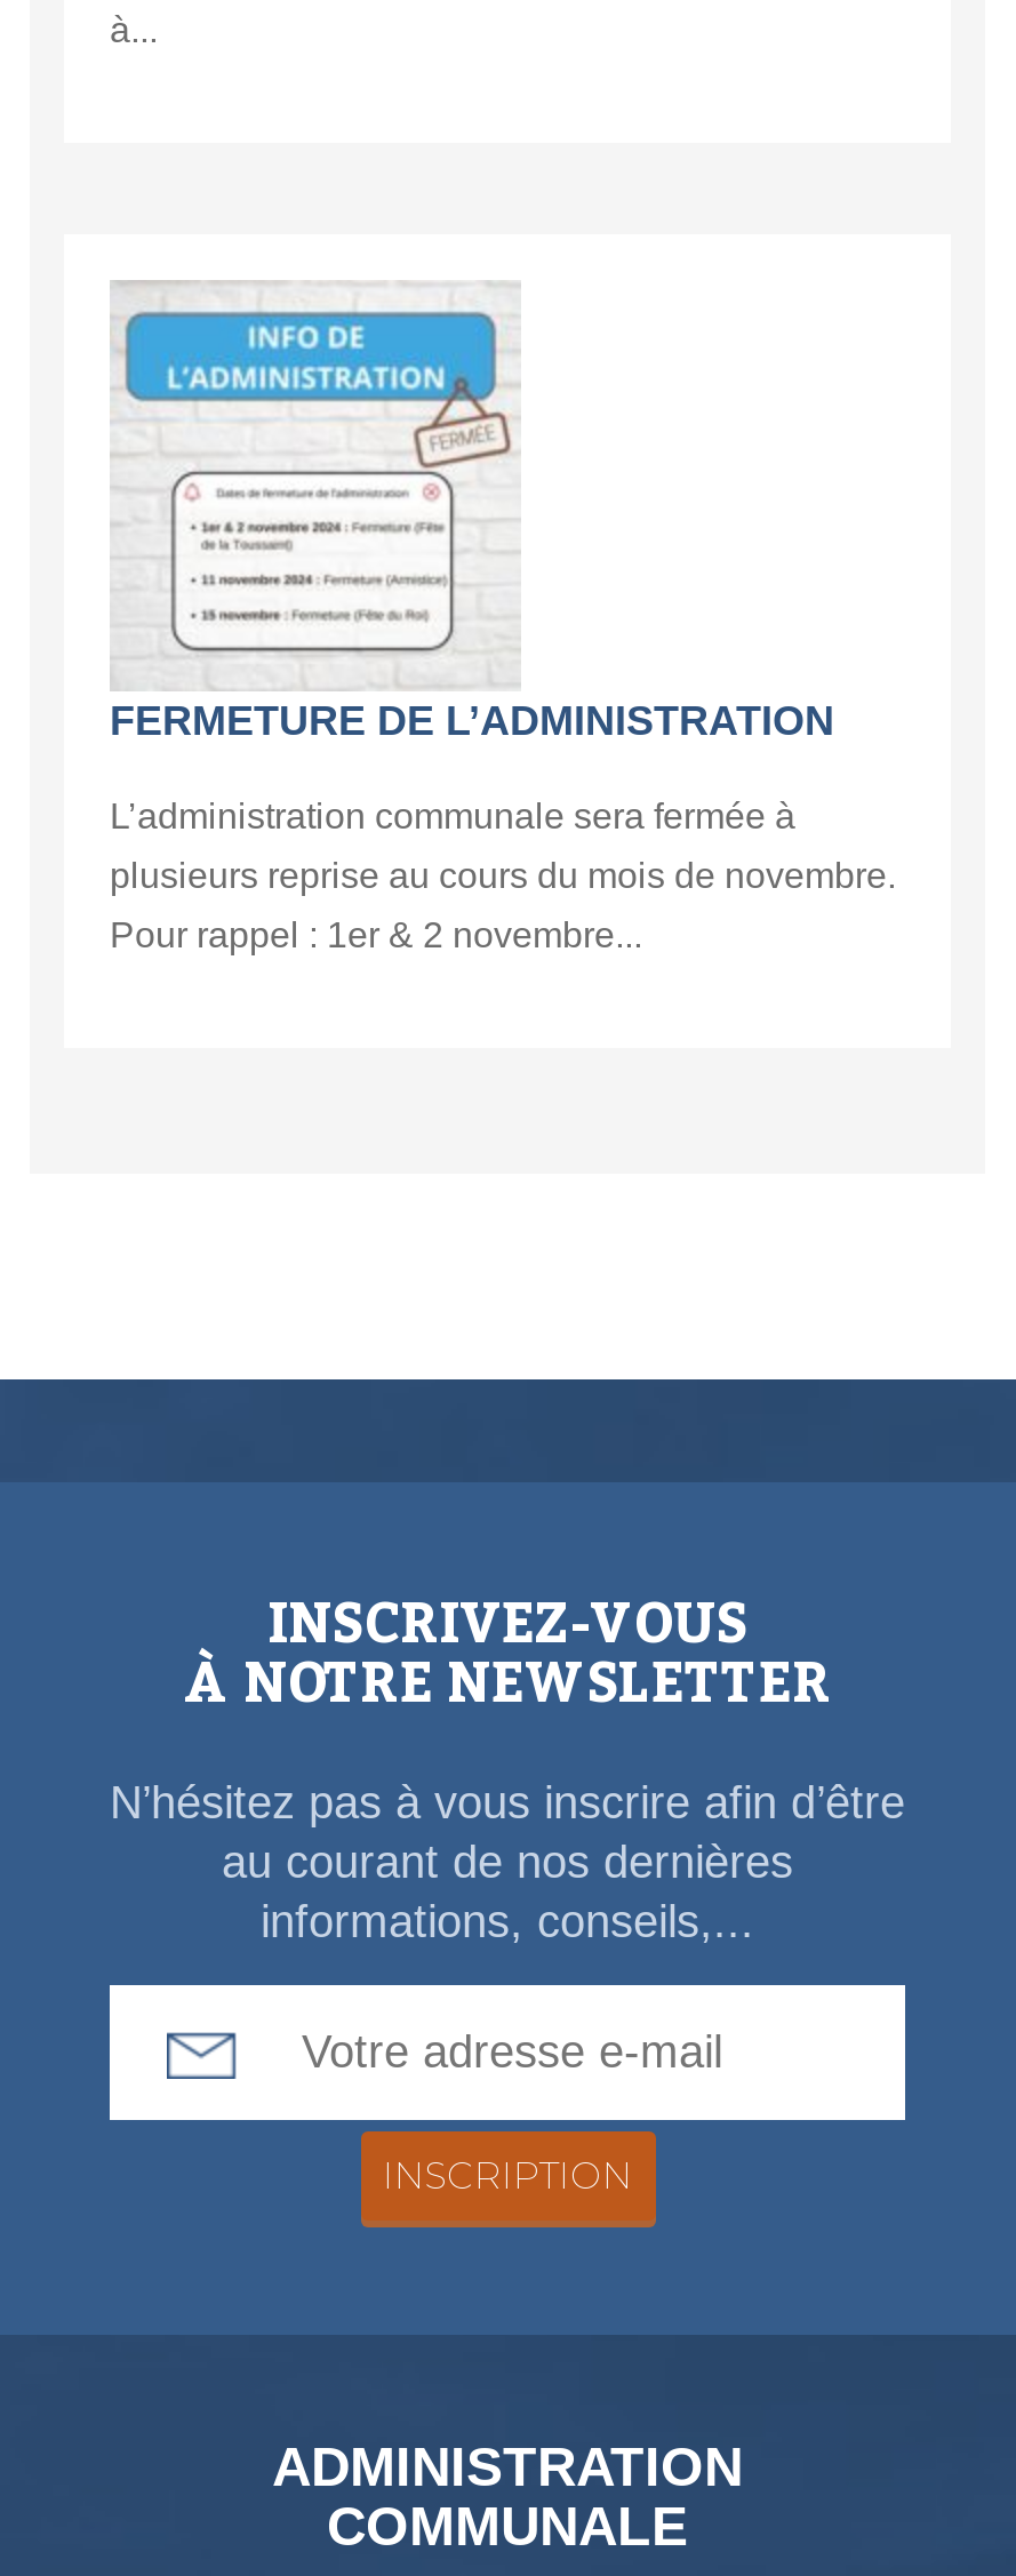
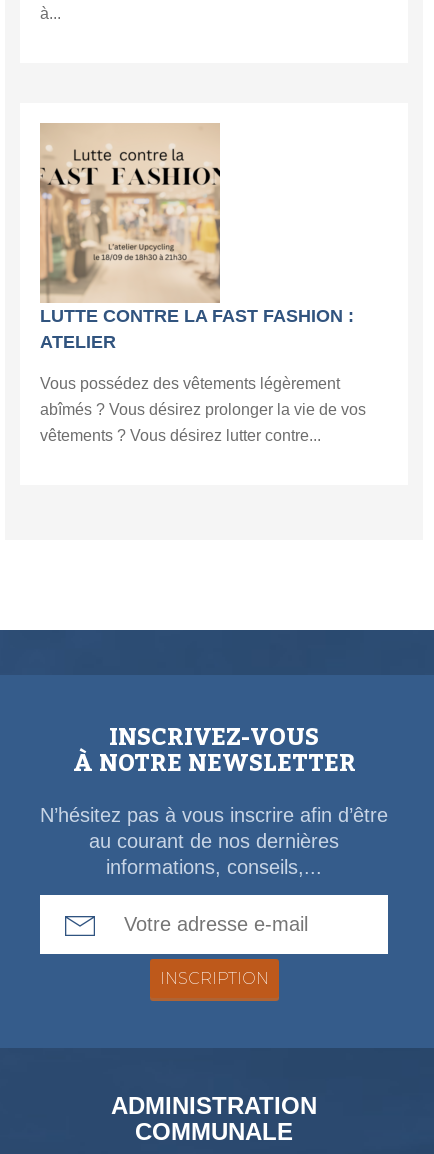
[110,283,834,745] [image] | FERMETURE DE L’ADMINISTRATION -> [39,123,354,352] [image] | LUTTE CONTRE LA FAST FASHION : | ATELIER
[110,798,795,837] L’administration communale sera fermée à -> [40,375,340,392] Vous possédez des vêtements légèrement
[110,857,896,896] plusieurs reprise au cours du mois de novembre. -> [40,401,366,418] abîmés ? Vous désirez prolonger la vie de vos
[110,917,642,955] Pour rappel : 1er & 2 novembre... -> [40,427,321,444] vêtements ? Vous désirez lutter contre...

